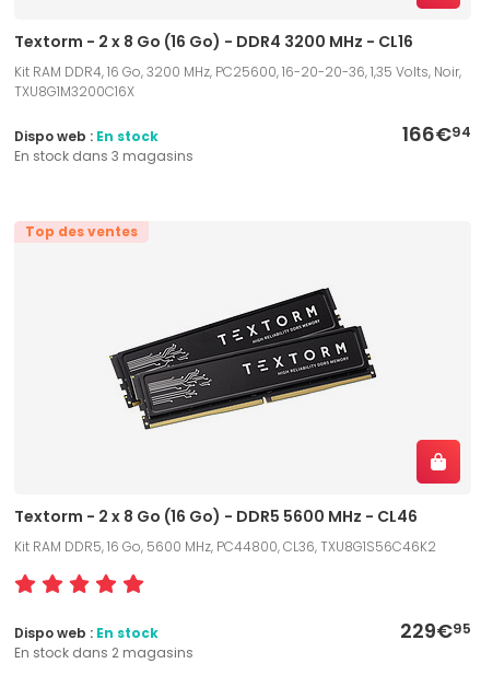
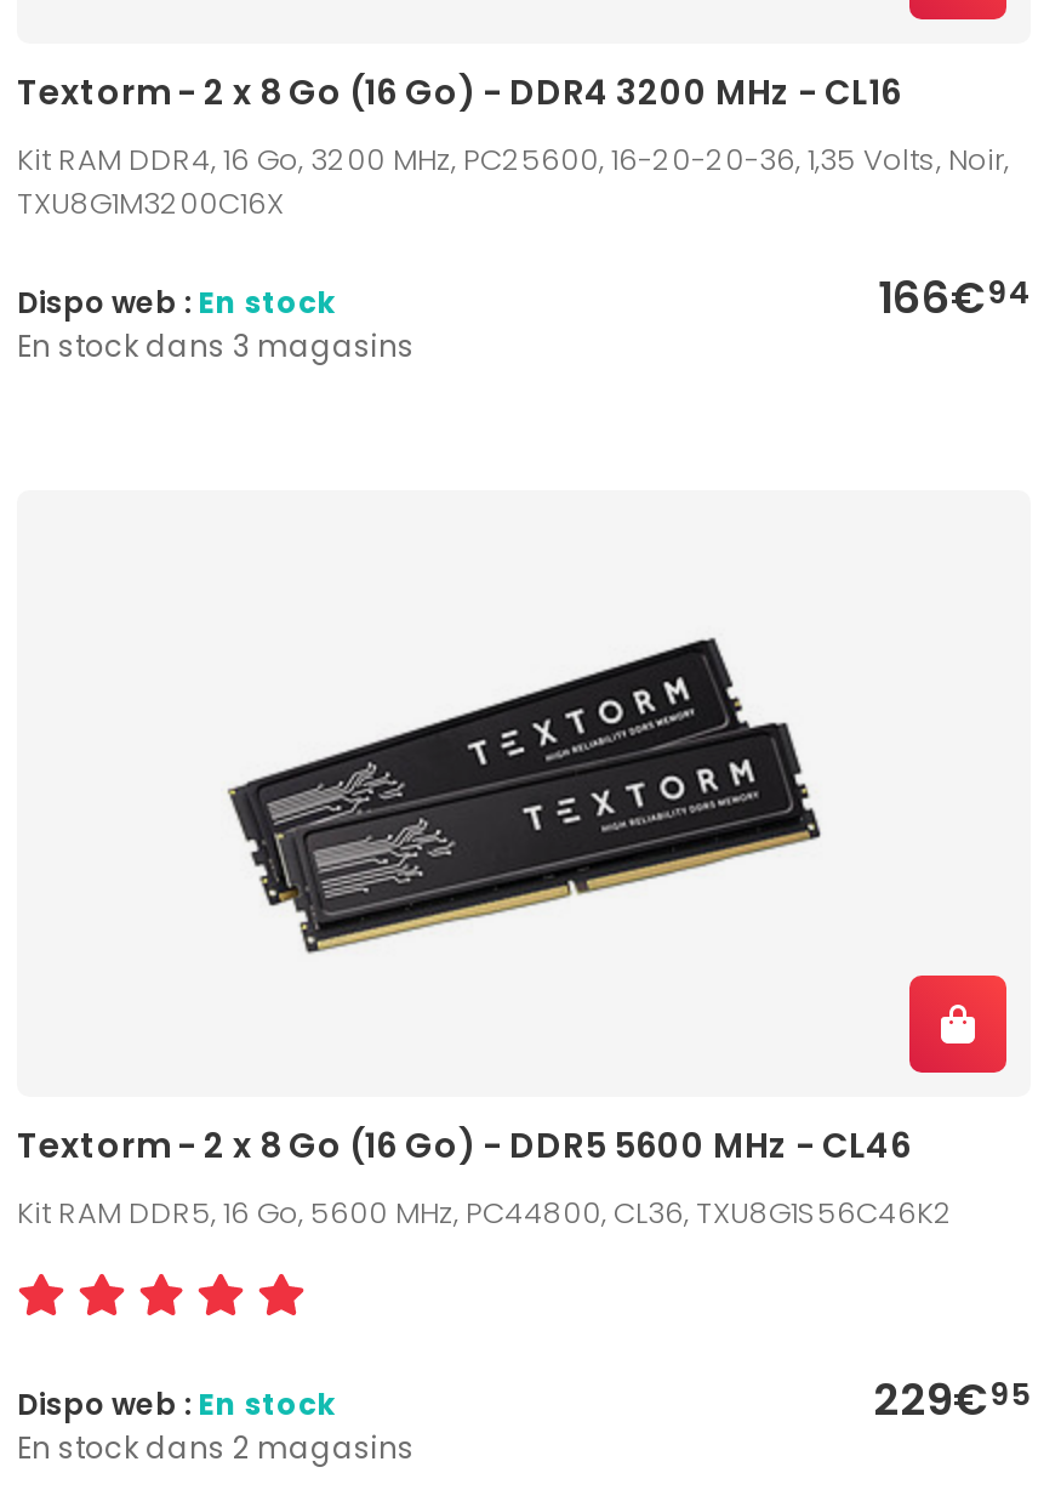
[25,222,138,240] Top des ventes -> none

